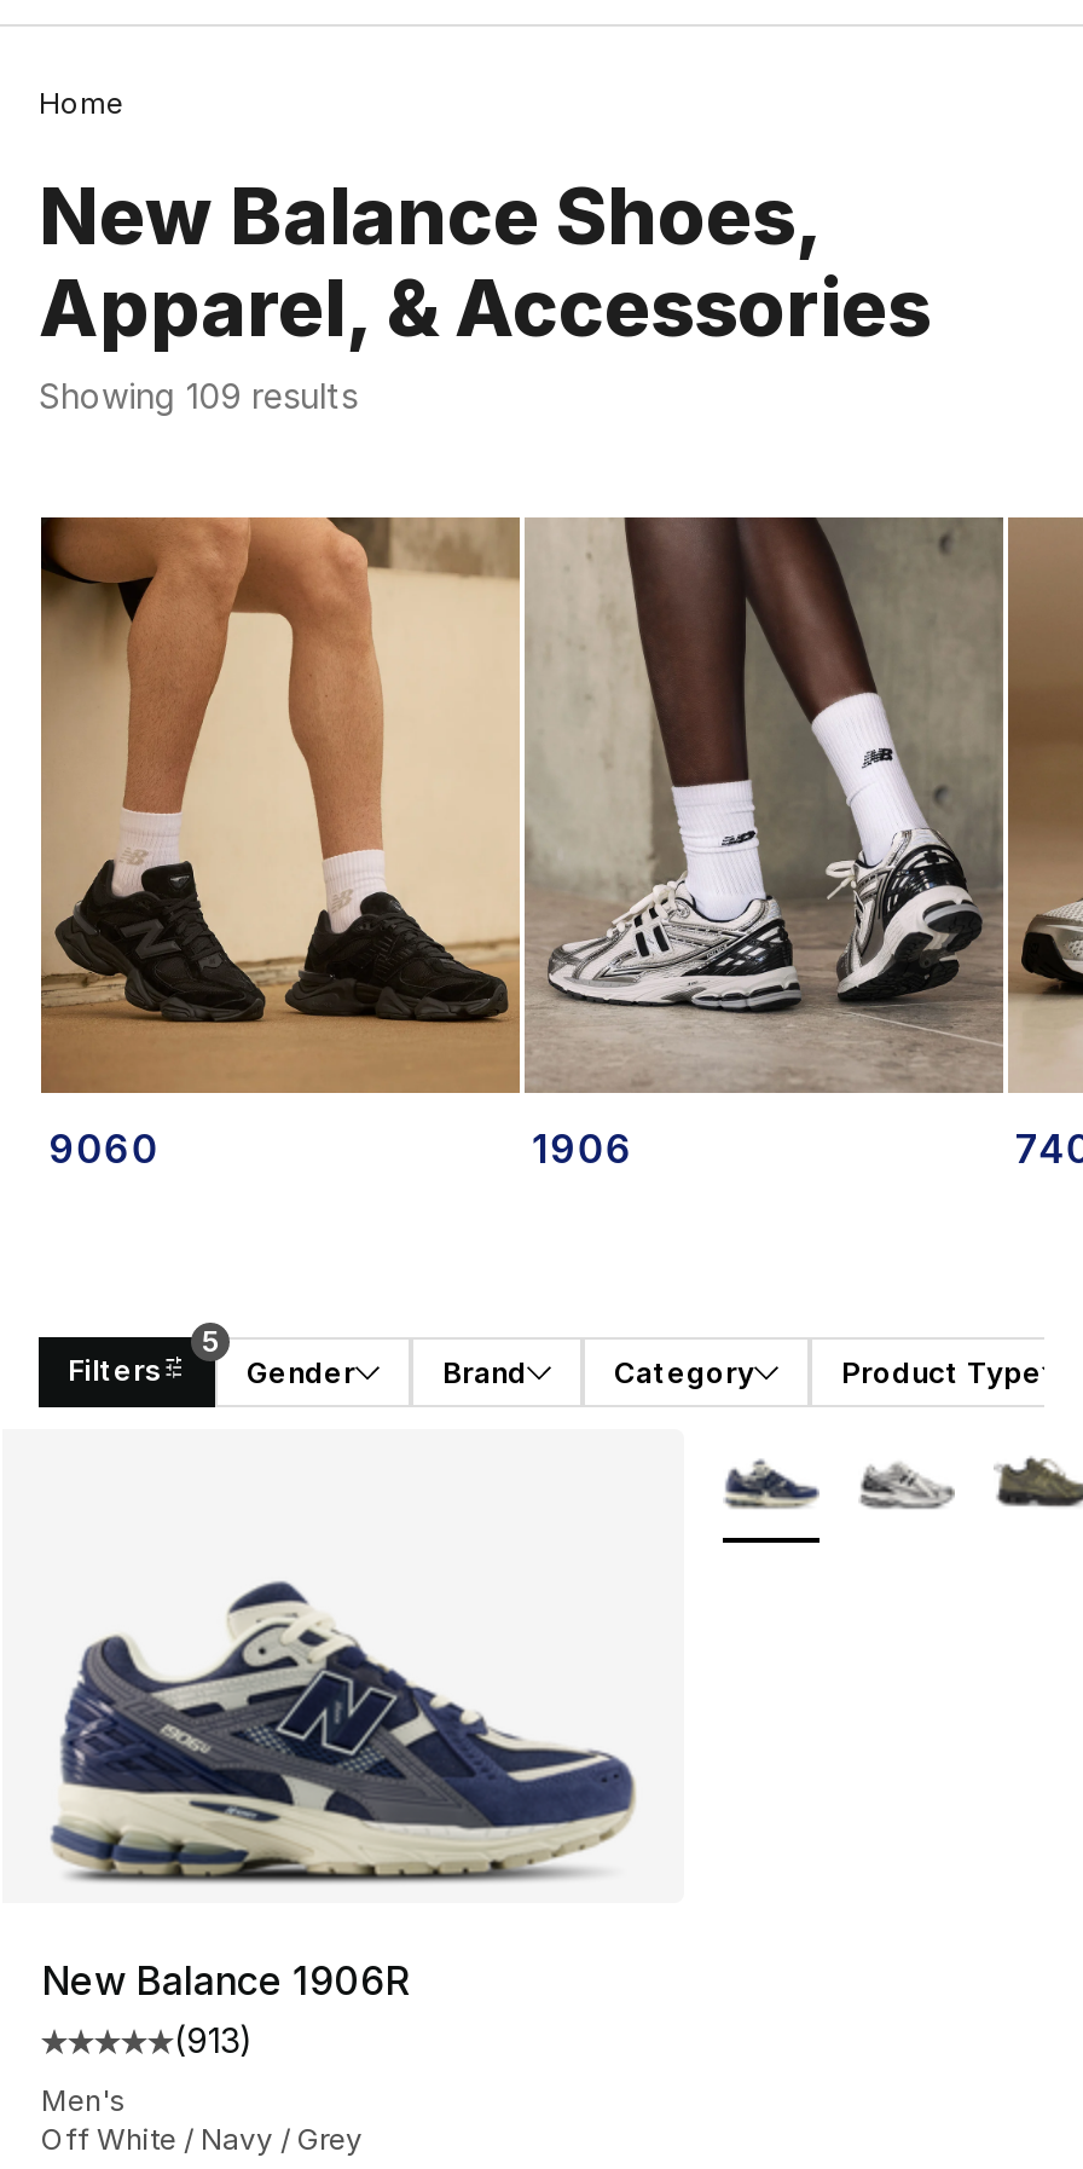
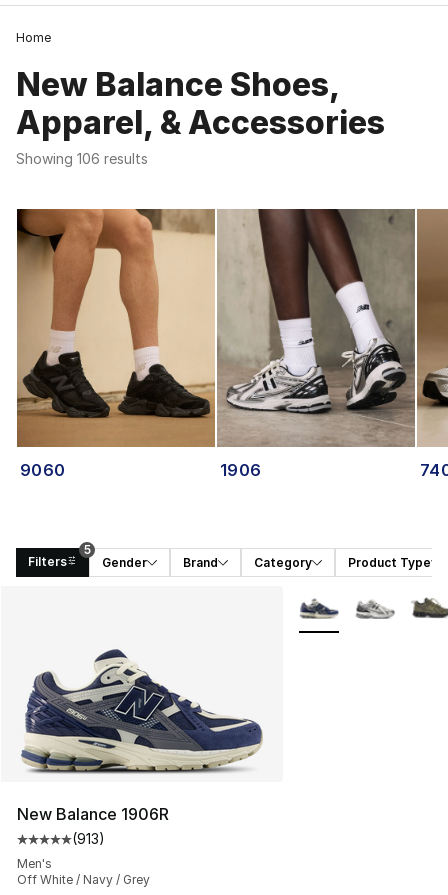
[39,375,358,416] Showing 109 results -> [16,150,148,167] Showing 106 results

